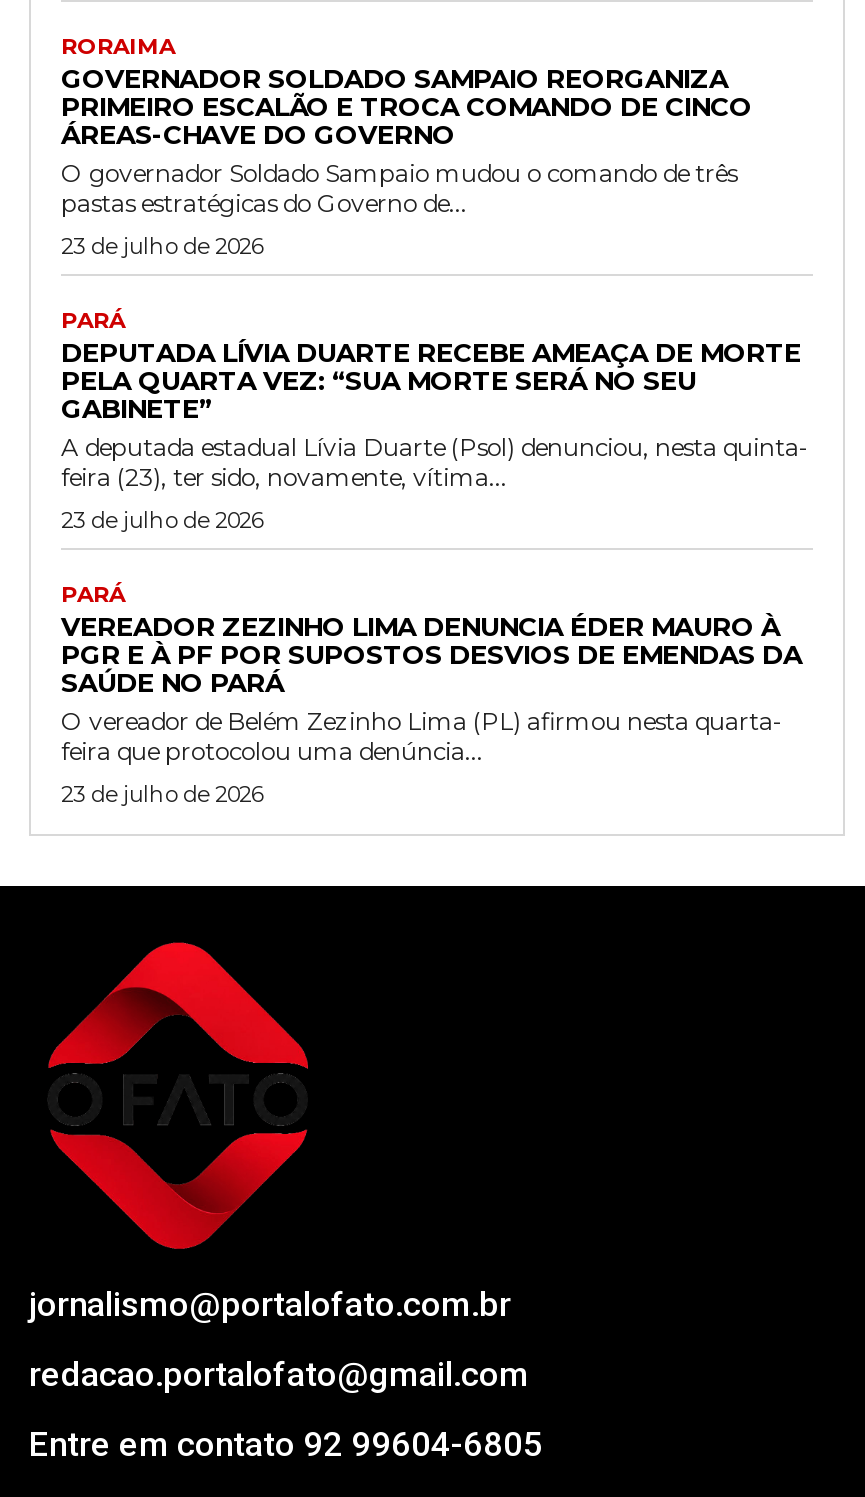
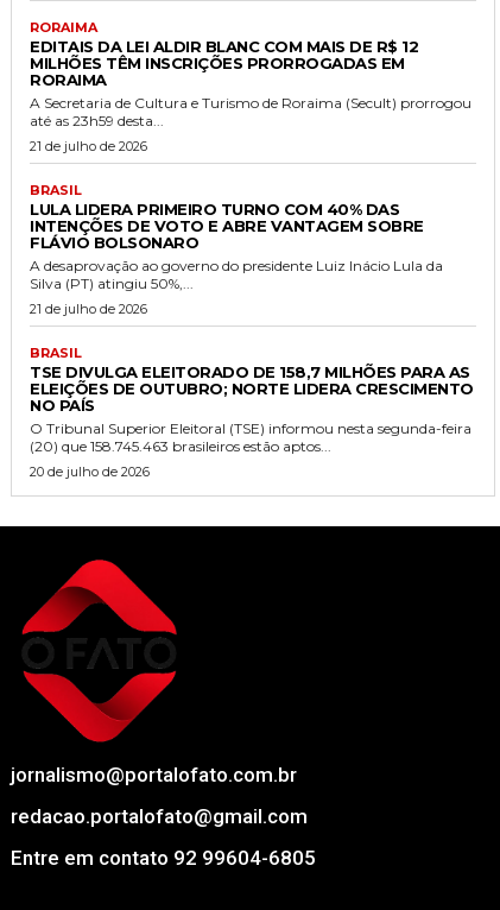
[61,62,752,218] GOVERNADOR SOLDADO SAMPAIO REORGANIZA | PRIMEIRO ESCALÃO E TROCA COMANDO DE CINCO | ÁREAS-CHAVE DO GOVERNO | O governador Soldado Sampaio mudou o comando de três | pastas estratégicas do Governo de... -> [30,37,471,130] EDITAIS DA LEI ALDIR BLANC COM MAIS DE R$ 12 | MILHÕES TÊM INSCRIÇÕES PRORROGADAS EM | RORAIMA | A Secretaria de Cultura e Turismo de Roraima (Secult) prorrogou | até as 23h59 desta...
[61,232,263,260] 23 de julho de 2026 -> [30,138,147,155] 21 de julho de 2026
[61,306,809,492] PARÁ | DEPUTADA LÍVIA DUARTE RECEBE AMEAÇA DE MORTE | PELA QUARTA VEZ: “SUA MORTE SERÁ NO SEU | GABINETE” | A deputada estadual Lívia Duarte (Psol) denunciou, nesta quinta- | feira (23), ter sido, novamente, vítima... -> [30,182,443,292] BRASIL | LULA LIDERA PRIMEIRO TURNO COM 40% DAS | INTENÇÕES DE VOTO E ABRE VANTAGEM SOBRE | FLÁVIO BOLSONARO | A desaprovação ao governo do presidente Luiz Inácio Lula da | Silva (PT) atingiu 50%,...
[61,506,263,534] 23 de julho de 2026 -> [30,301,147,317] 21 de julho de 2026
[61,580,802,766] PARÁ | VEREADOR ZEZINHO LIMA DENUNCIA ÉDER MAURO À | PGR E À PF POR SUPOSTOS DESVIOS DE EMENDAS DA | SAÚDE NO PARÁ | O vereador de Belém Zezinho Lima (PL) afirmou nesta quarta- | feira que protocolou uma denúncia... -> [30,345,473,455] BRASIL | TSE DIVULGA ELEITORADO DE 158,7 MILHÕES PARA AS | ELEIÇÕES DE OUTUBRO; NORTE LIDERA CRESCIMENTO | NO PAÍS | O Tribunal Superior Eleitoral (TSE) informou nesta segunda-feira | (20) que 158.745.463 brasileiros estão aptos...
[61,780,263,808] 23 de julho de 2026 -> [30,463,150,480] 20 de julho de 2026

